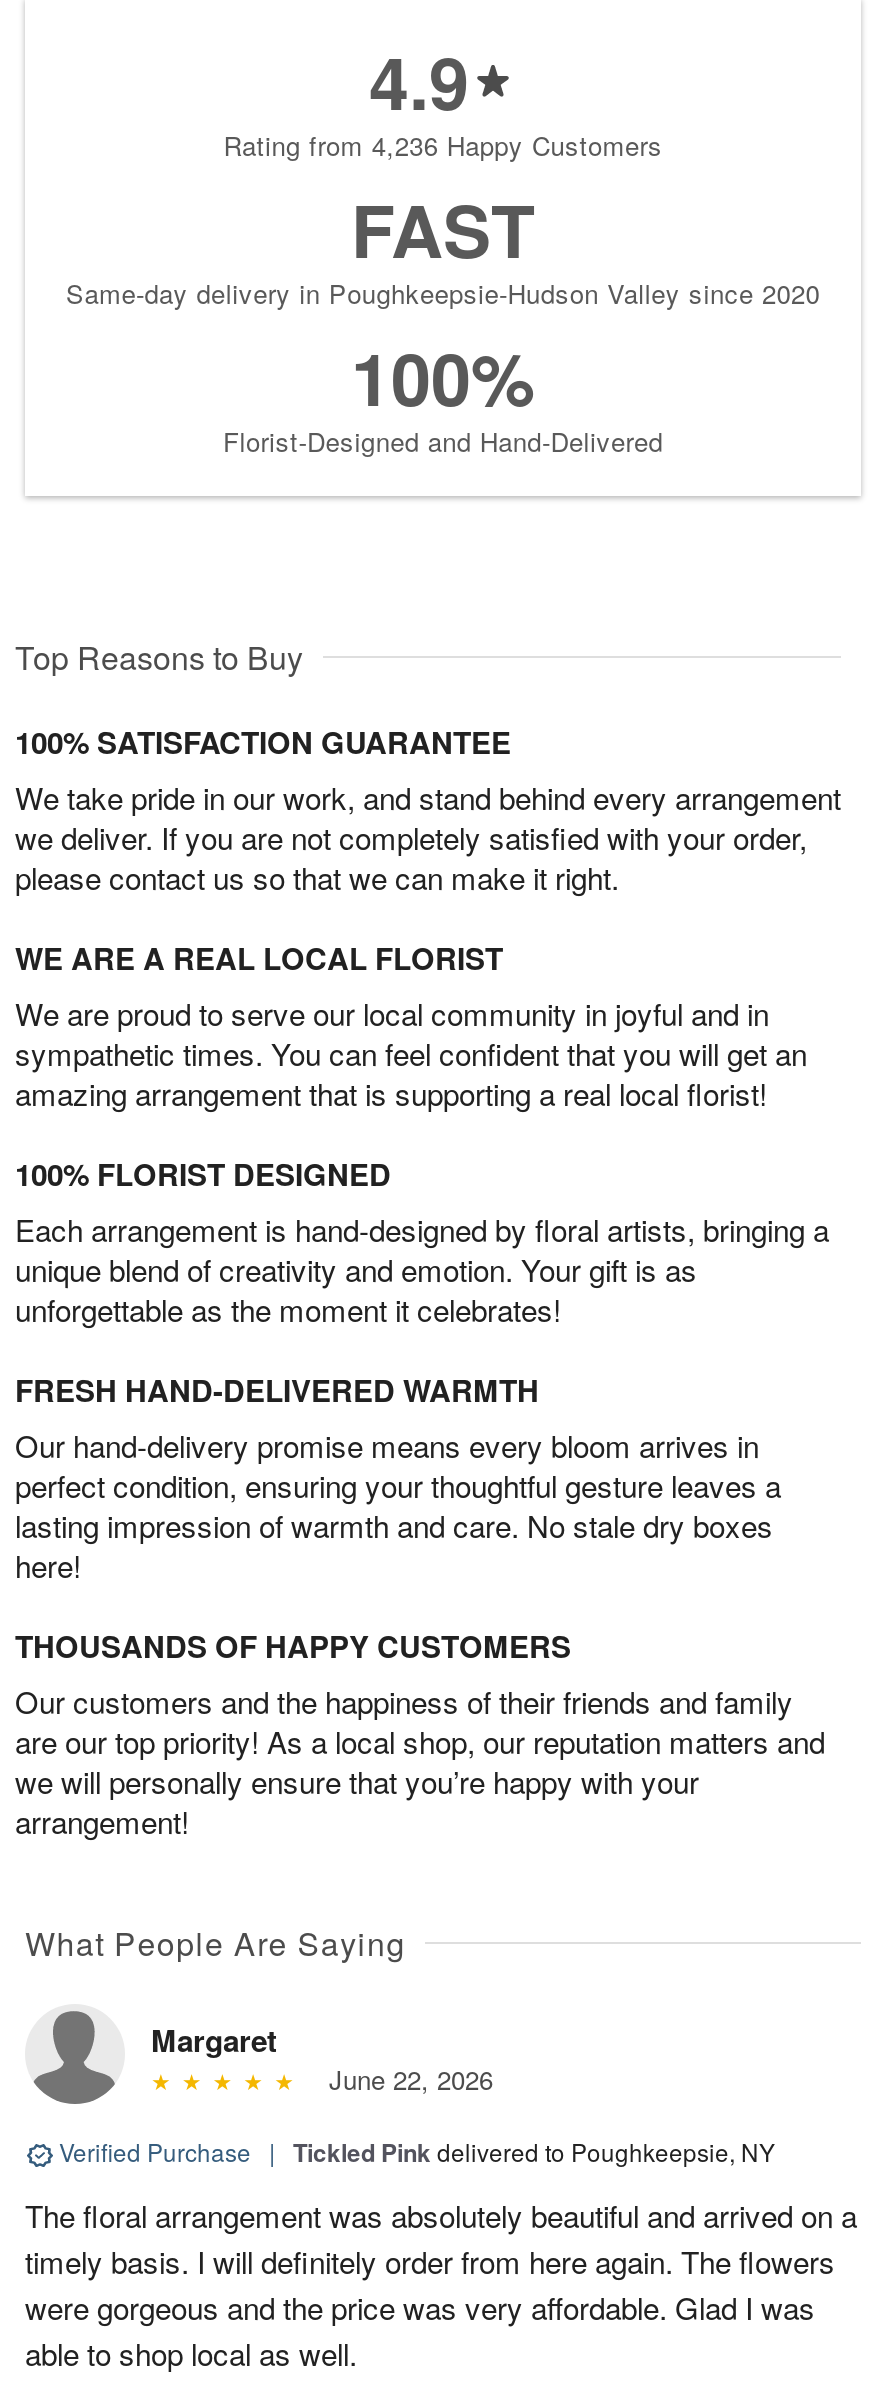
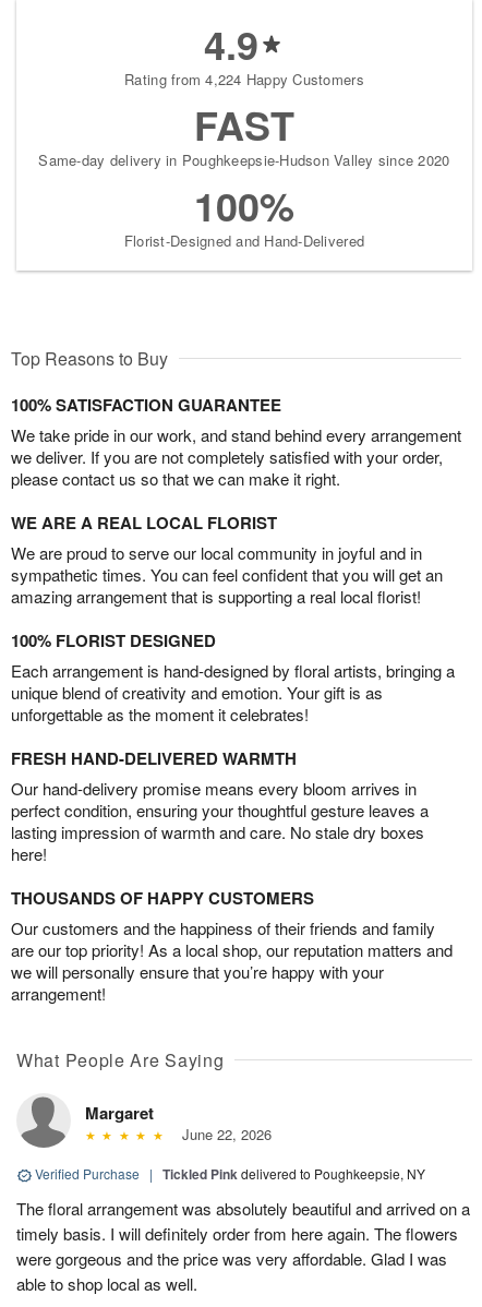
[223,126,663,164] Rating from 4,236 Happy Customers -> [125,69,364,89] Rating from 4,224 Happy Customers

